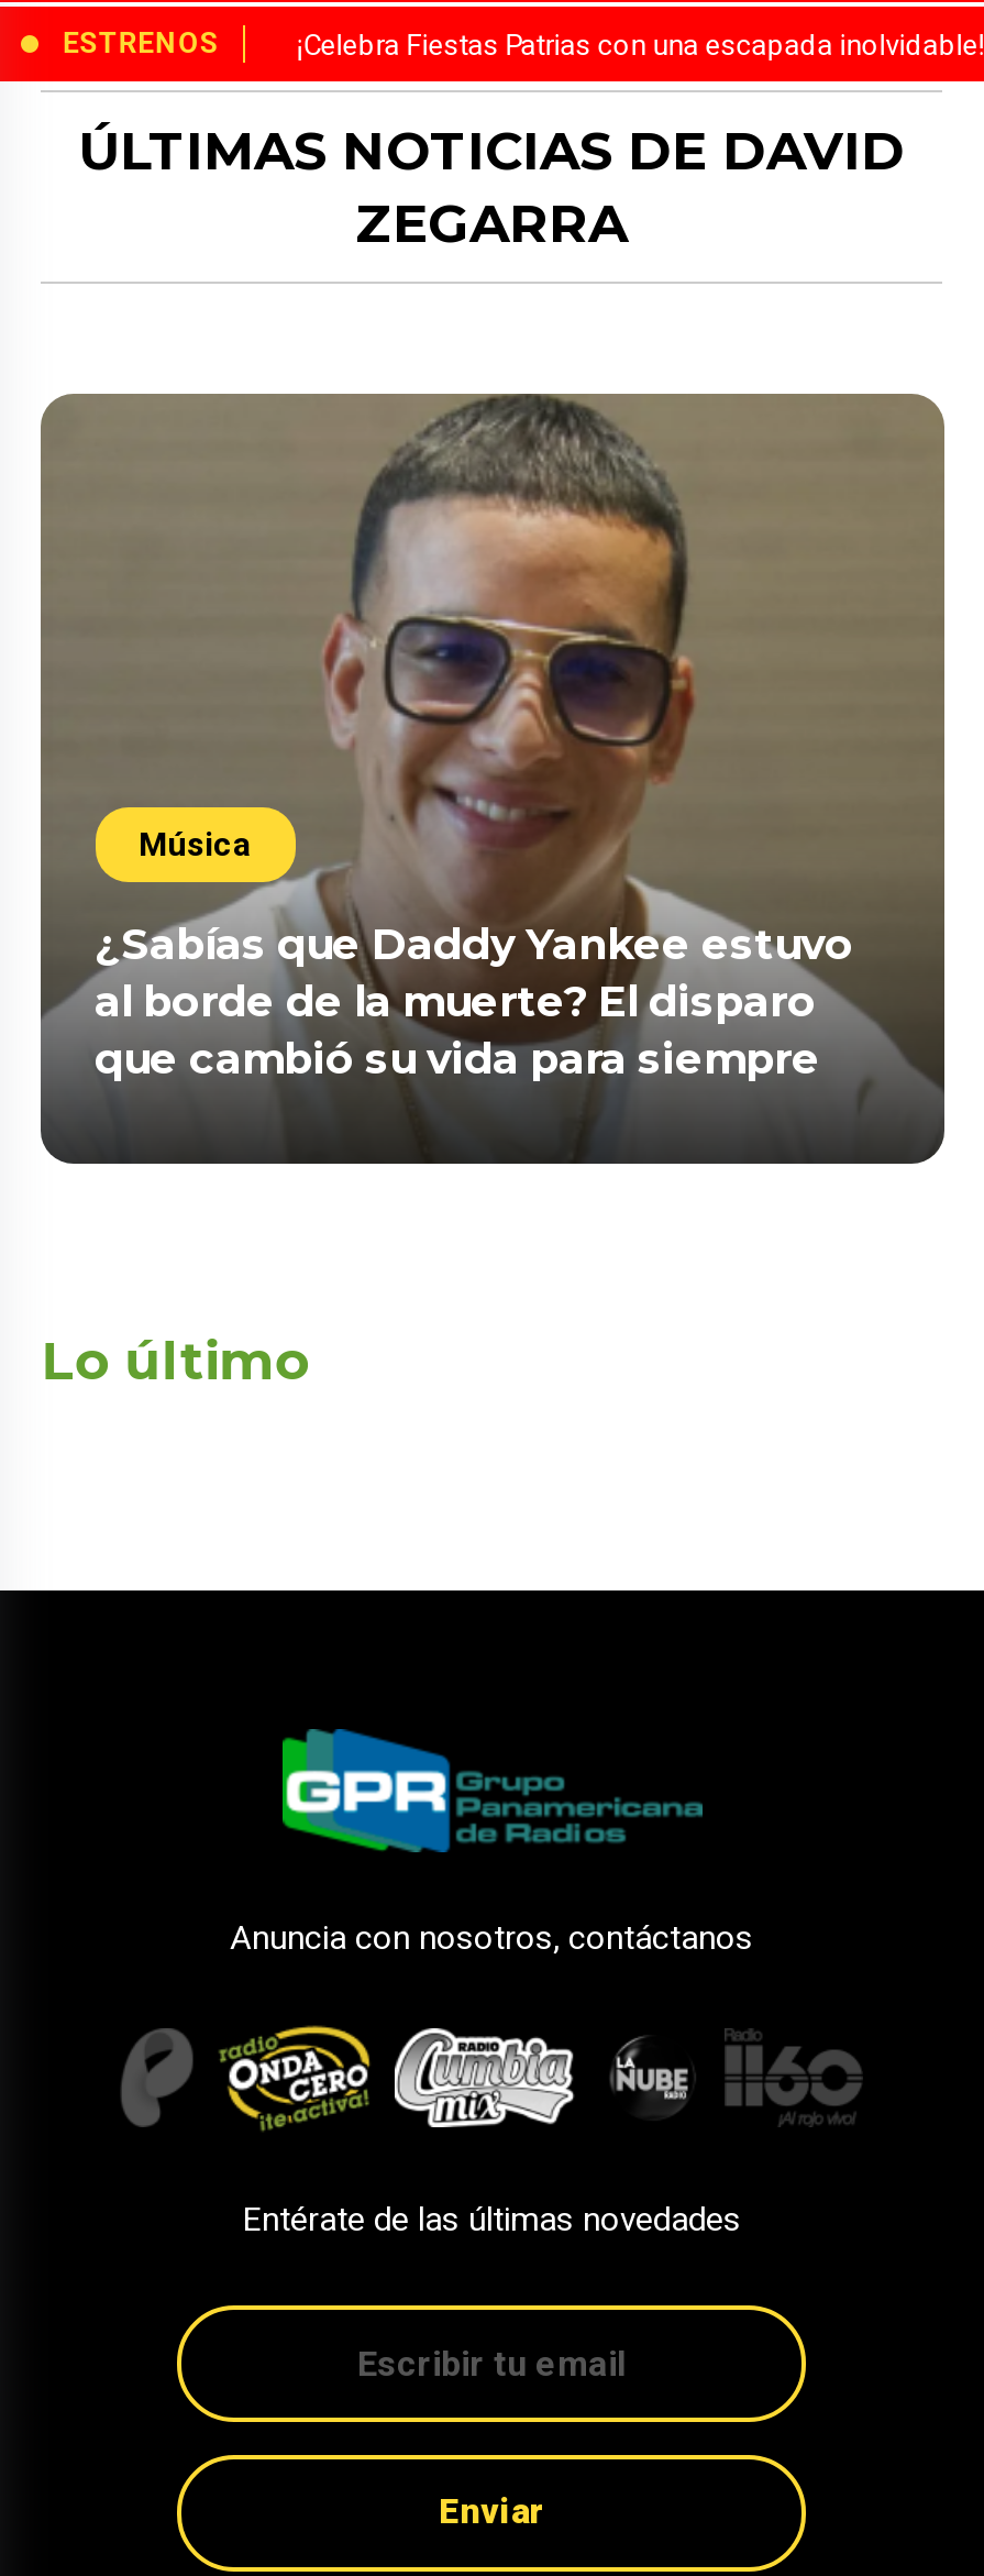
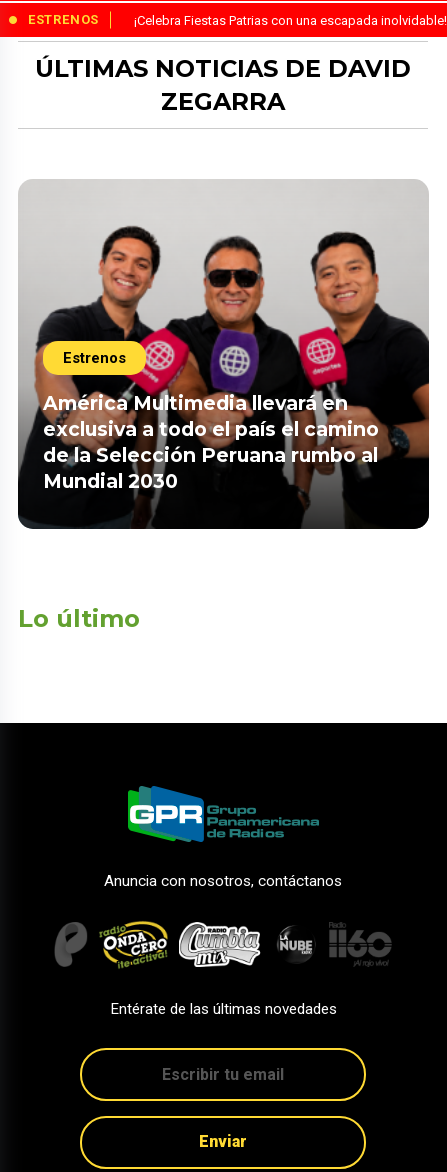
[41,394,947,1164] [image] | Música -> [18,180,430,528] [image] | Estrenos
[95,918,853,1085] ¿Sabías que Daddy Yankee estuvo | al borde de la muerte? El disparo | que cambió su vida para siempre -> [42,391,378,493] América Multimedia llevará en | exclusiva a todo el país el camino | de la Selección Peruana rumbo al | Mundial 2030

